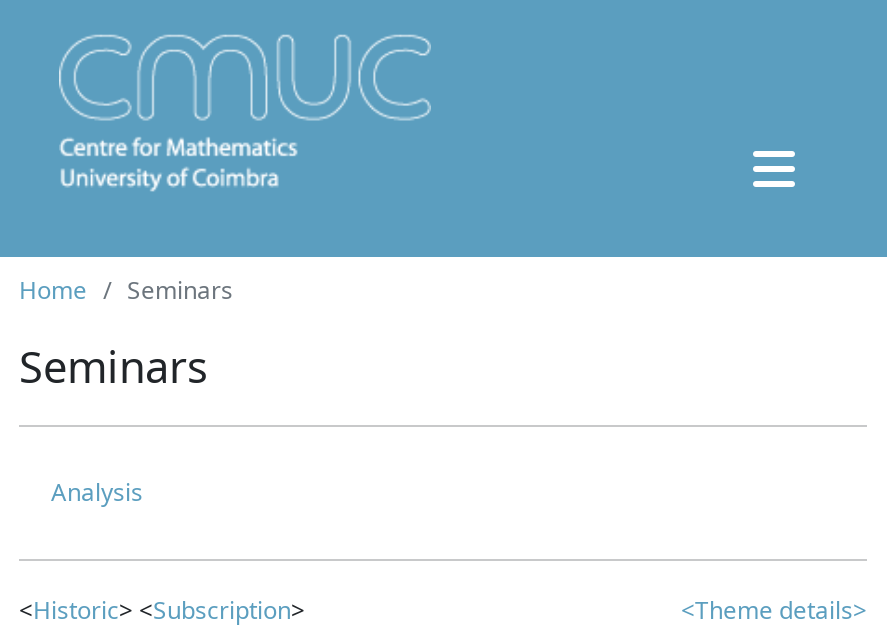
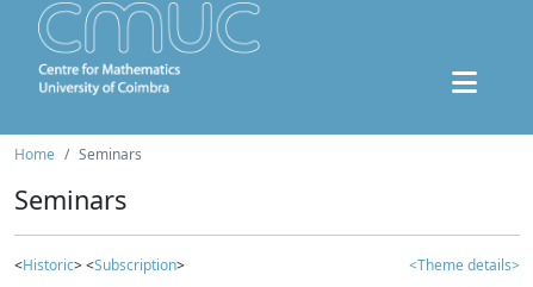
[51,475,143,509] Analysis -> none

